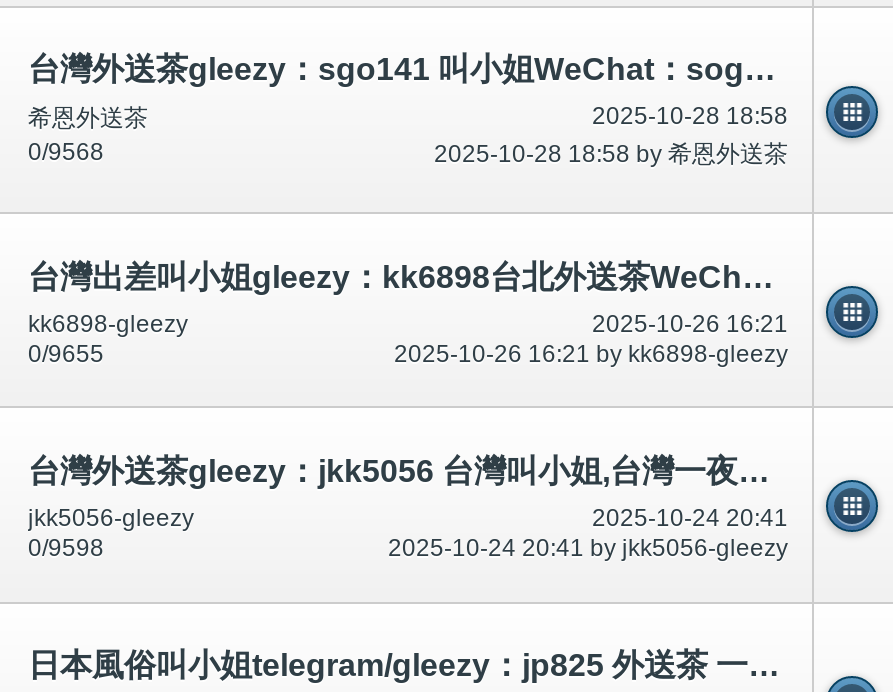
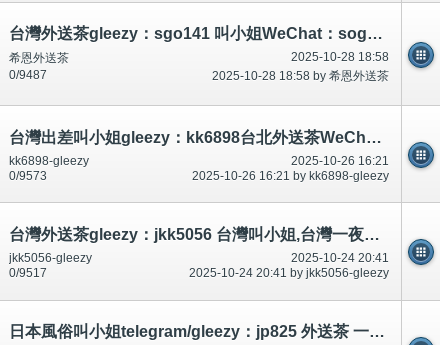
[28,139,104,167] 0/9568 -> [9,68,47,82] 0/9487
[28,339,104,367] 0/9655 -> [9,169,47,183] 0/9573
[28,534,104,562] 0/9598 -> [9,266,47,280] 0/9517

